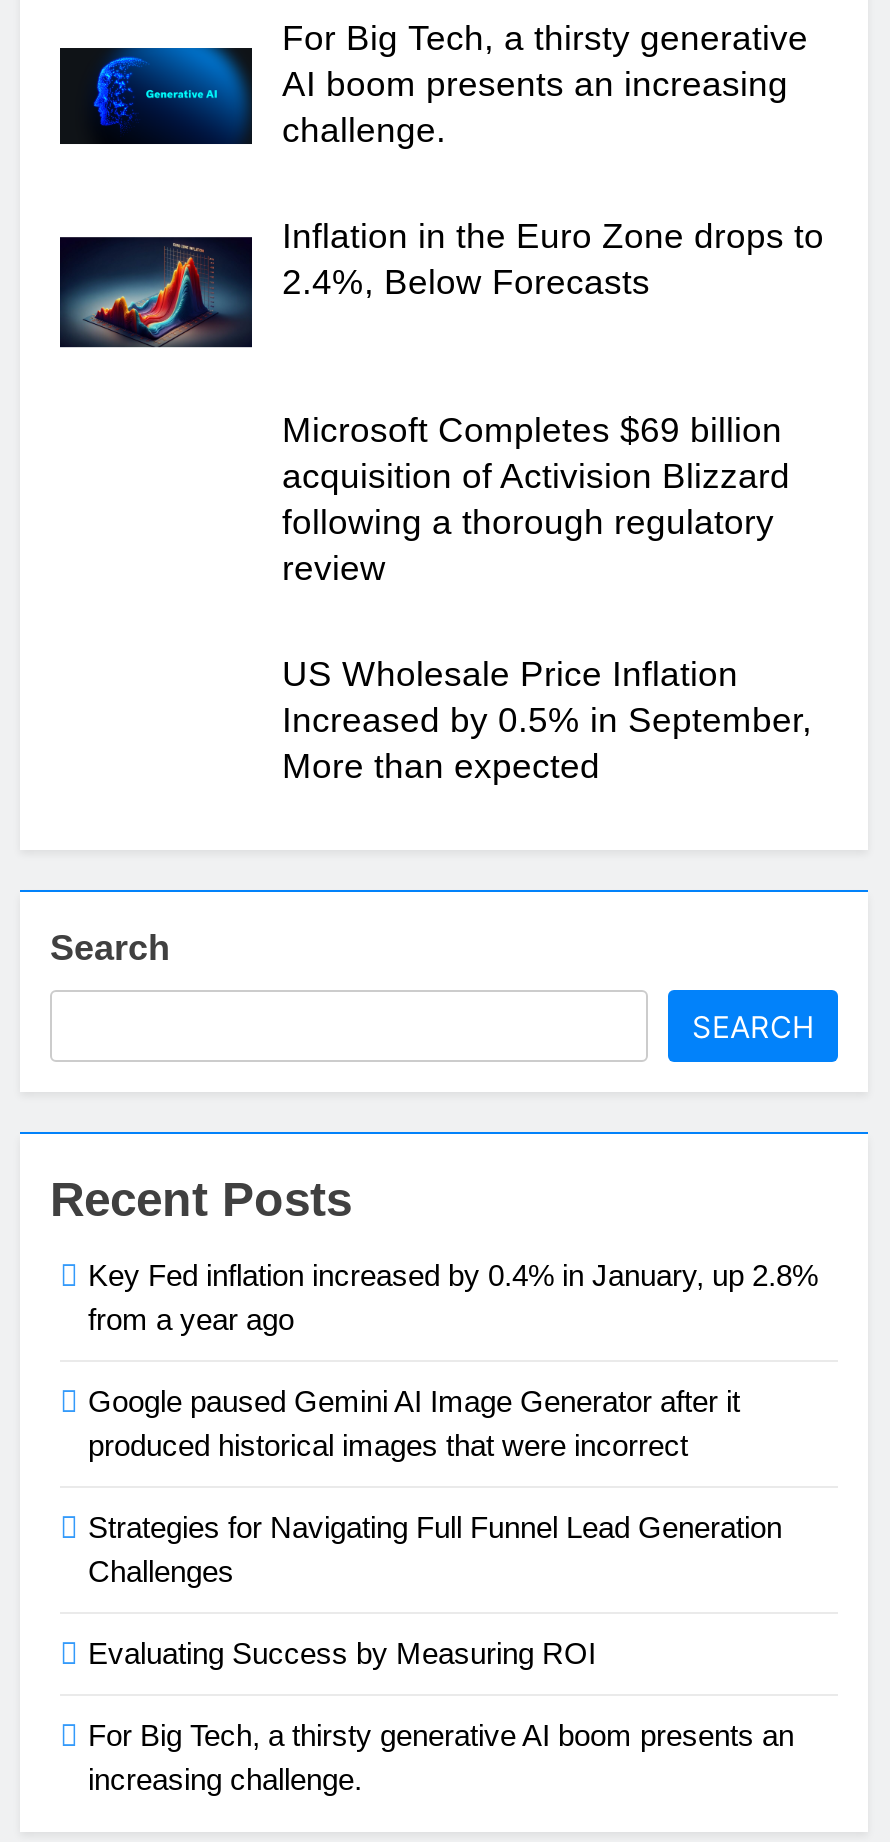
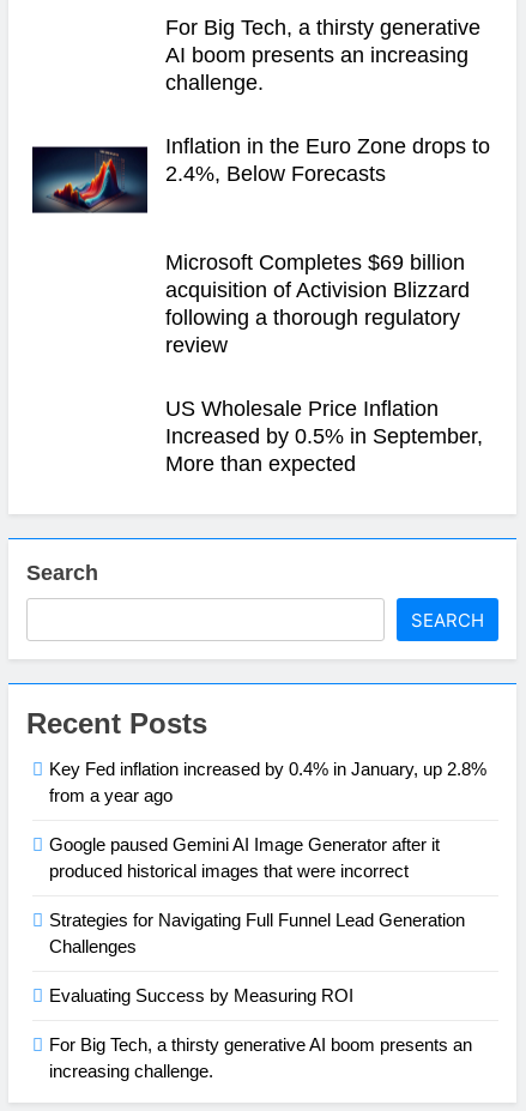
[58,46,254,146] [image] -> none

